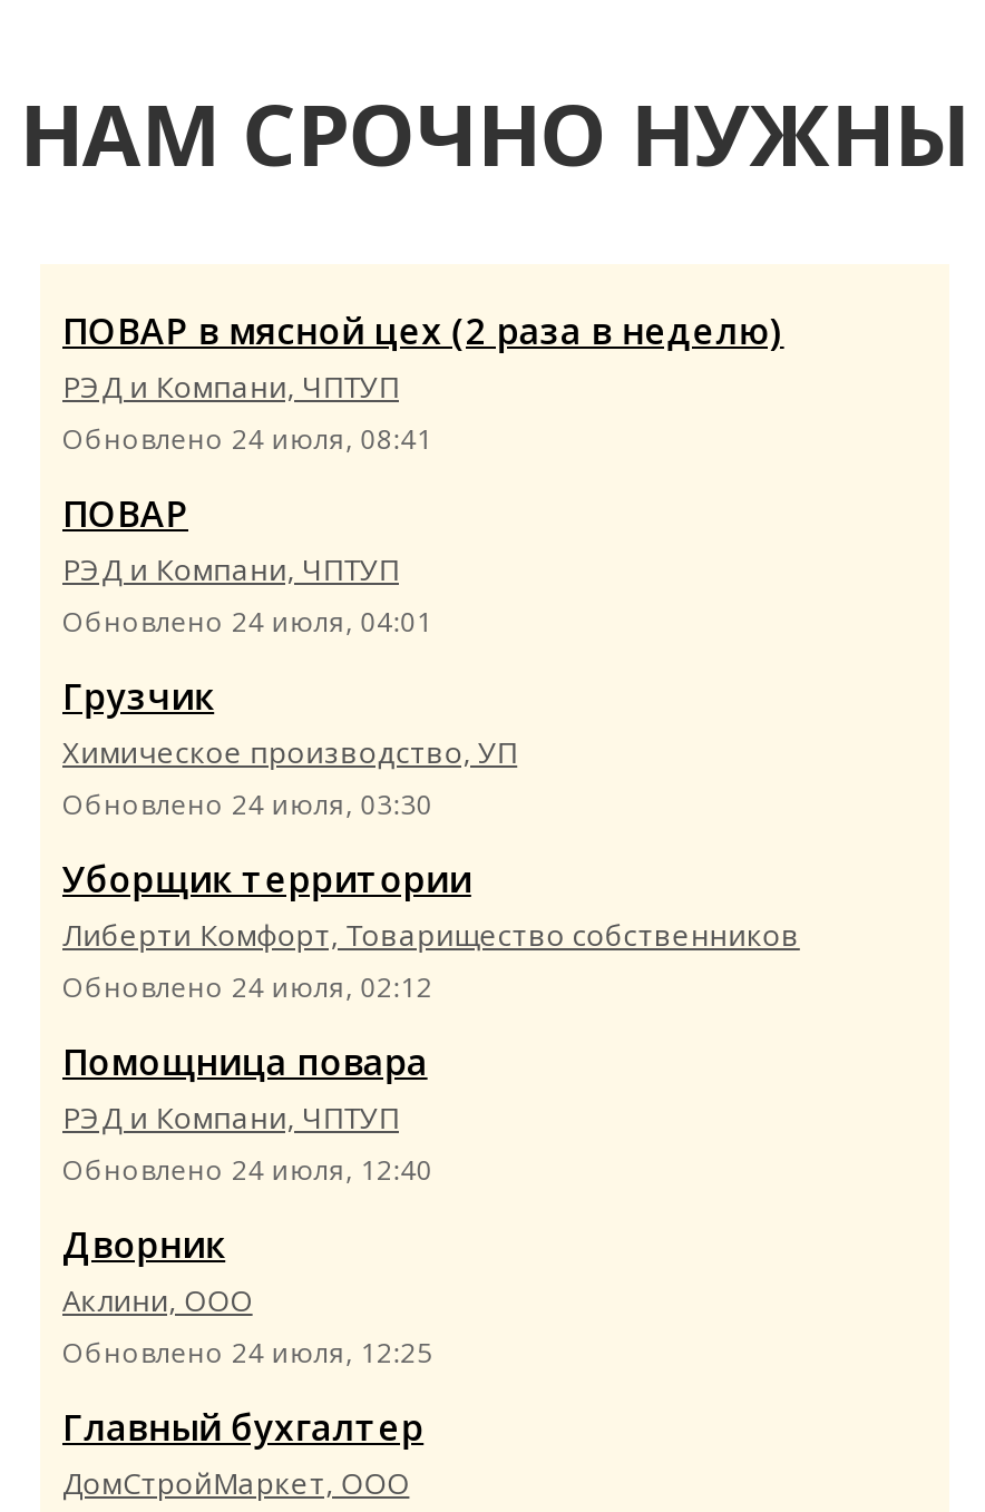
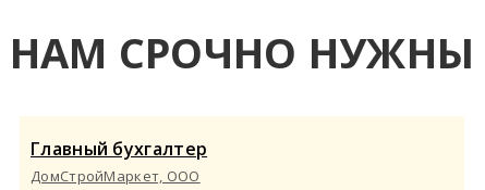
[62,306,800,1372] ПОВАР в мясной цех (2 раза в неделю) | РЭД и Компани, ЧПТУП | Обновлено 24 июля, 08:41 | ПОВАР | РЭД и Компани, ЧПТУП | Обновлено 24 июля, 04:01 | Грузчик | Химическое производство, УП | Обновлено 24 июля, 03:30 | Уборщик территории | Либерти Комфорт, Товарищество собственников | Обновлено 24 июля, 02:12 | Помощница повара | РЭД и Компани, ЧПТУП | Обновлено 24 июля, 12:40 | Дворник | Аклини, ООО | Обновлено 24 июля, 12:25 -> none

